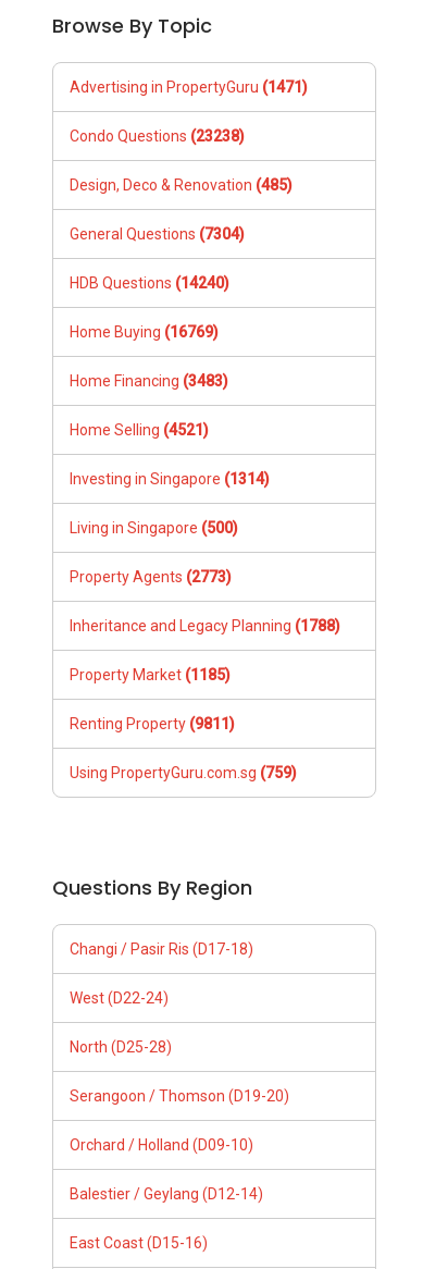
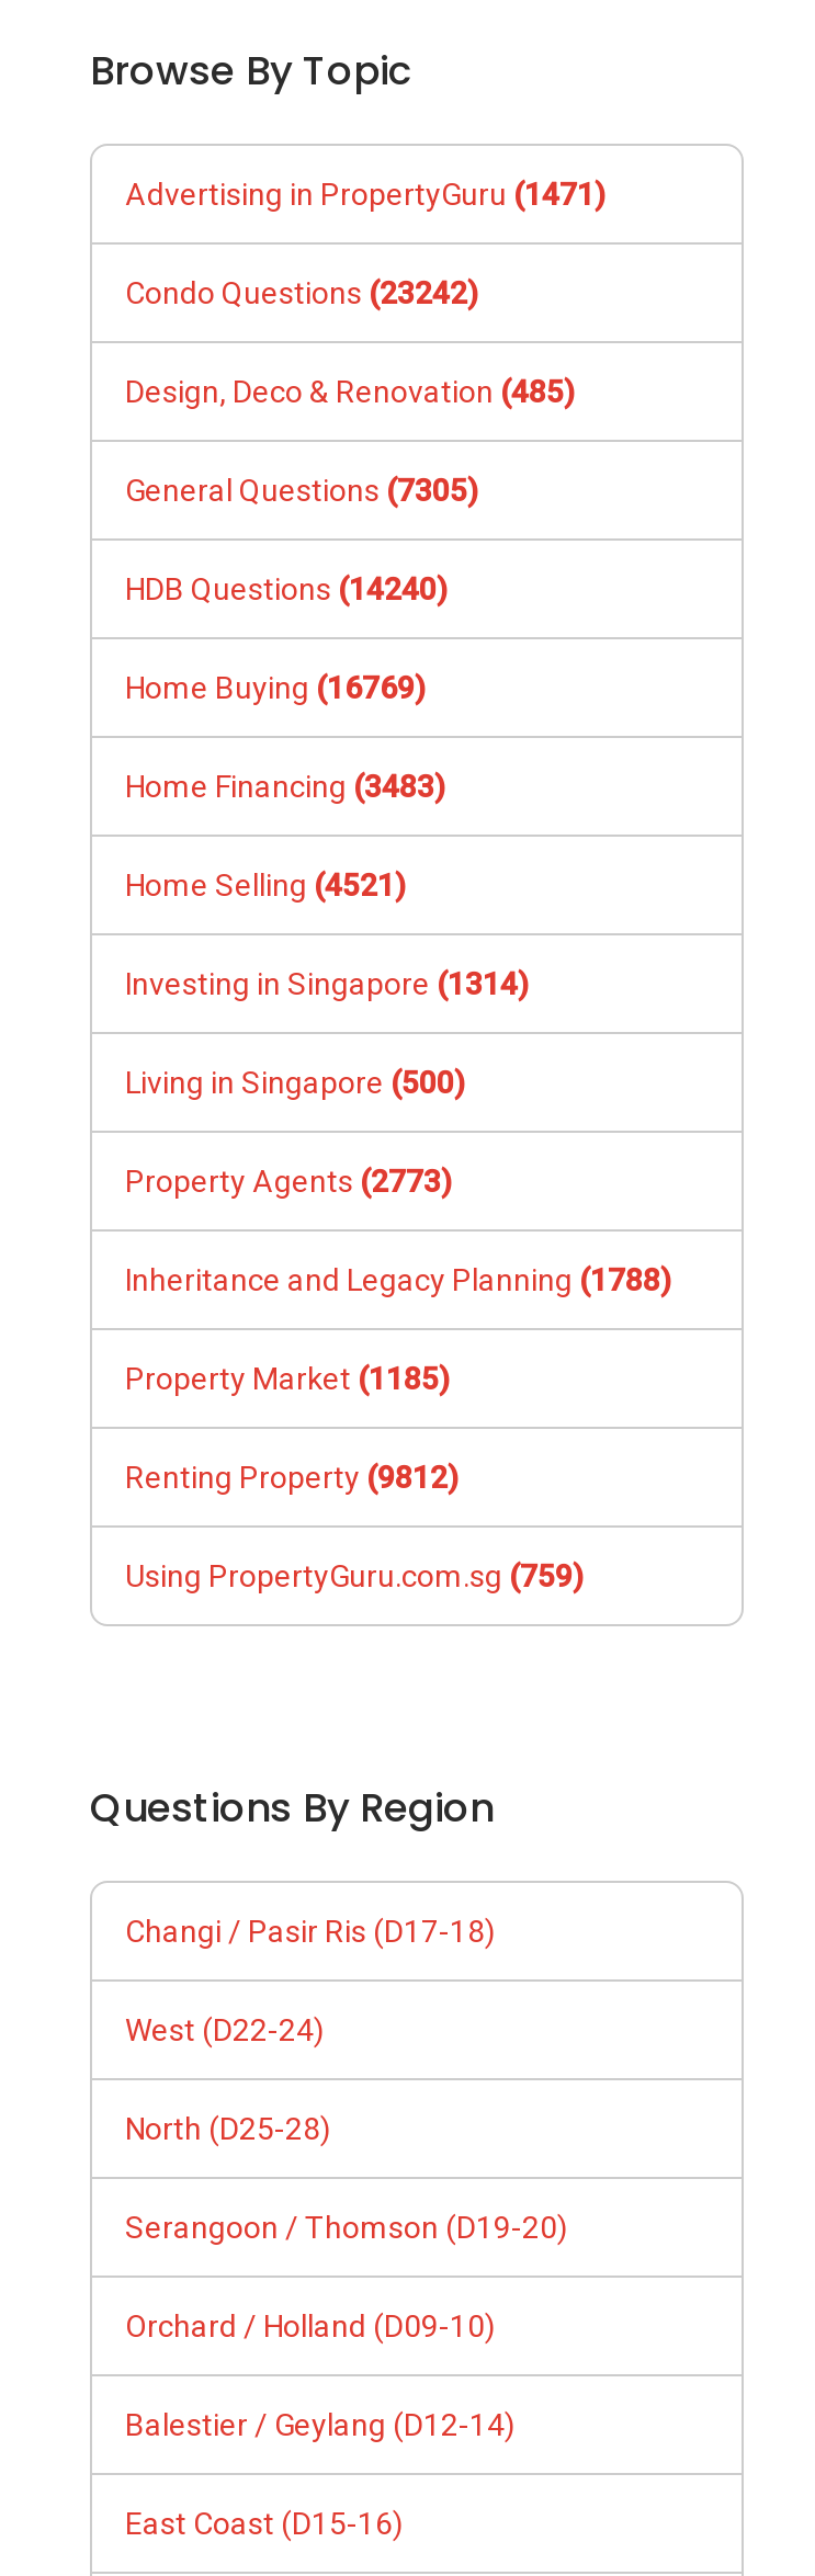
[70,127,245,145] Condo Questions (23238) -> [125,275,478,310] Condo Questions (23242)
[70,225,245,243] General Questions (7304) -> [125,473,478,508] General Questions (7305)
[70,715,235,732] Renting Property (9811) -> [125,1460,459,1495] Renting Property (9812)

